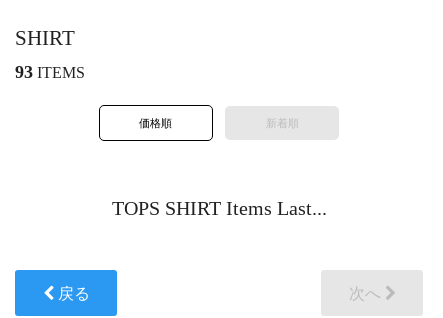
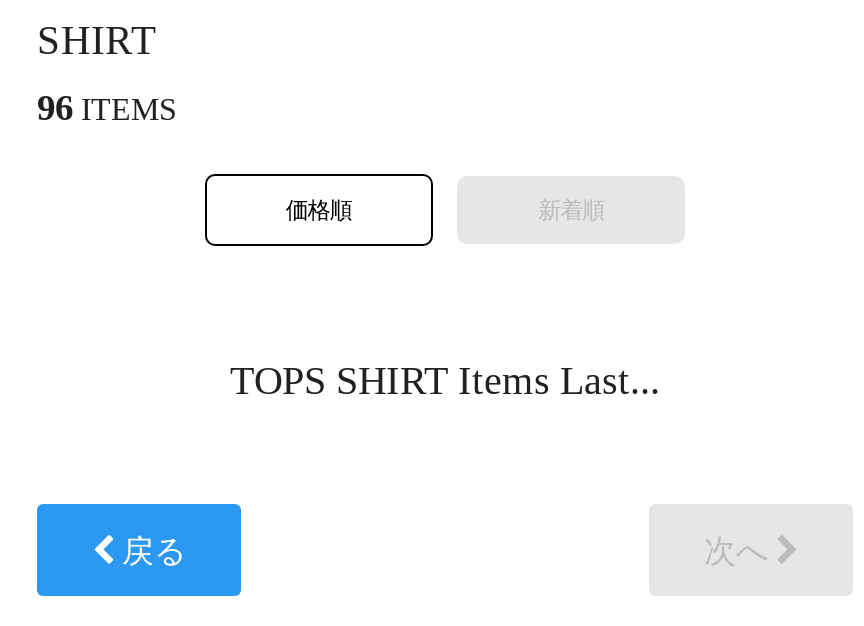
[15,62,85,82] 93 ITEMS -> [37,88,177,128] 96 ITEMS

